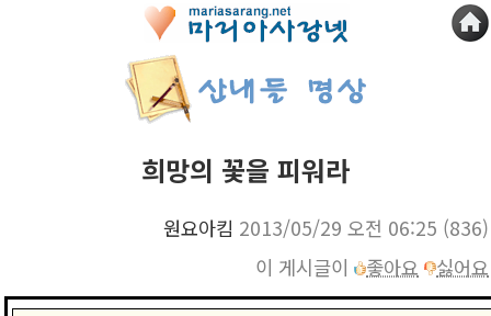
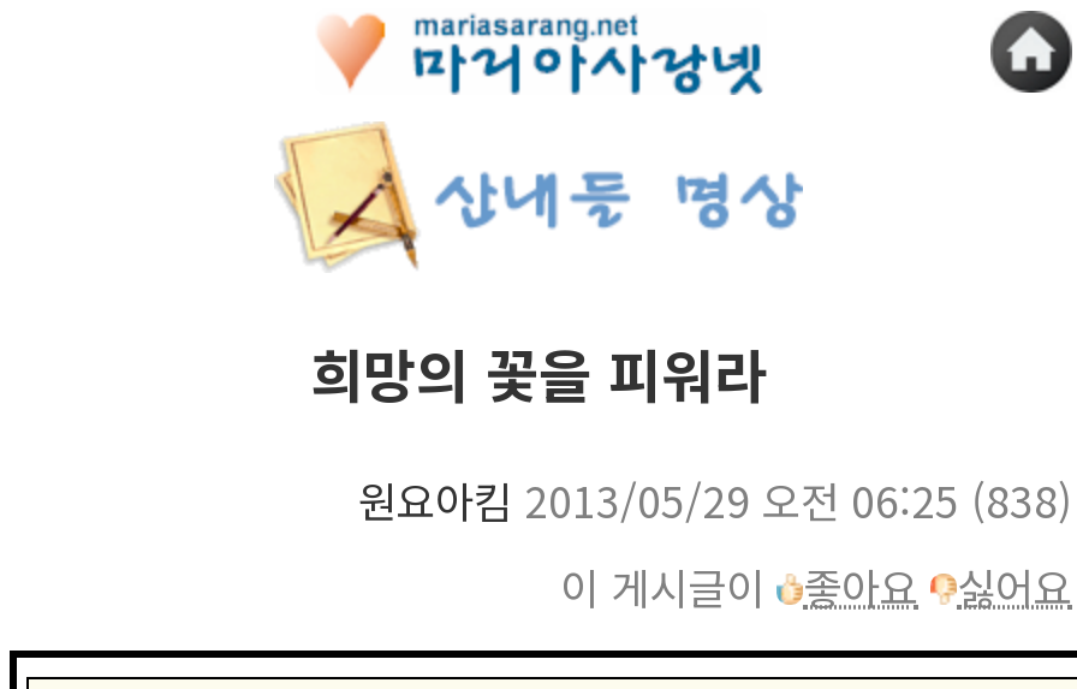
[163,214,489,241] 원요아킴 2013/05/29 오전 06:25 (836) -> [358,470,1072,531] 원요아킴 2013/05/29 오전 06:25 (838)

